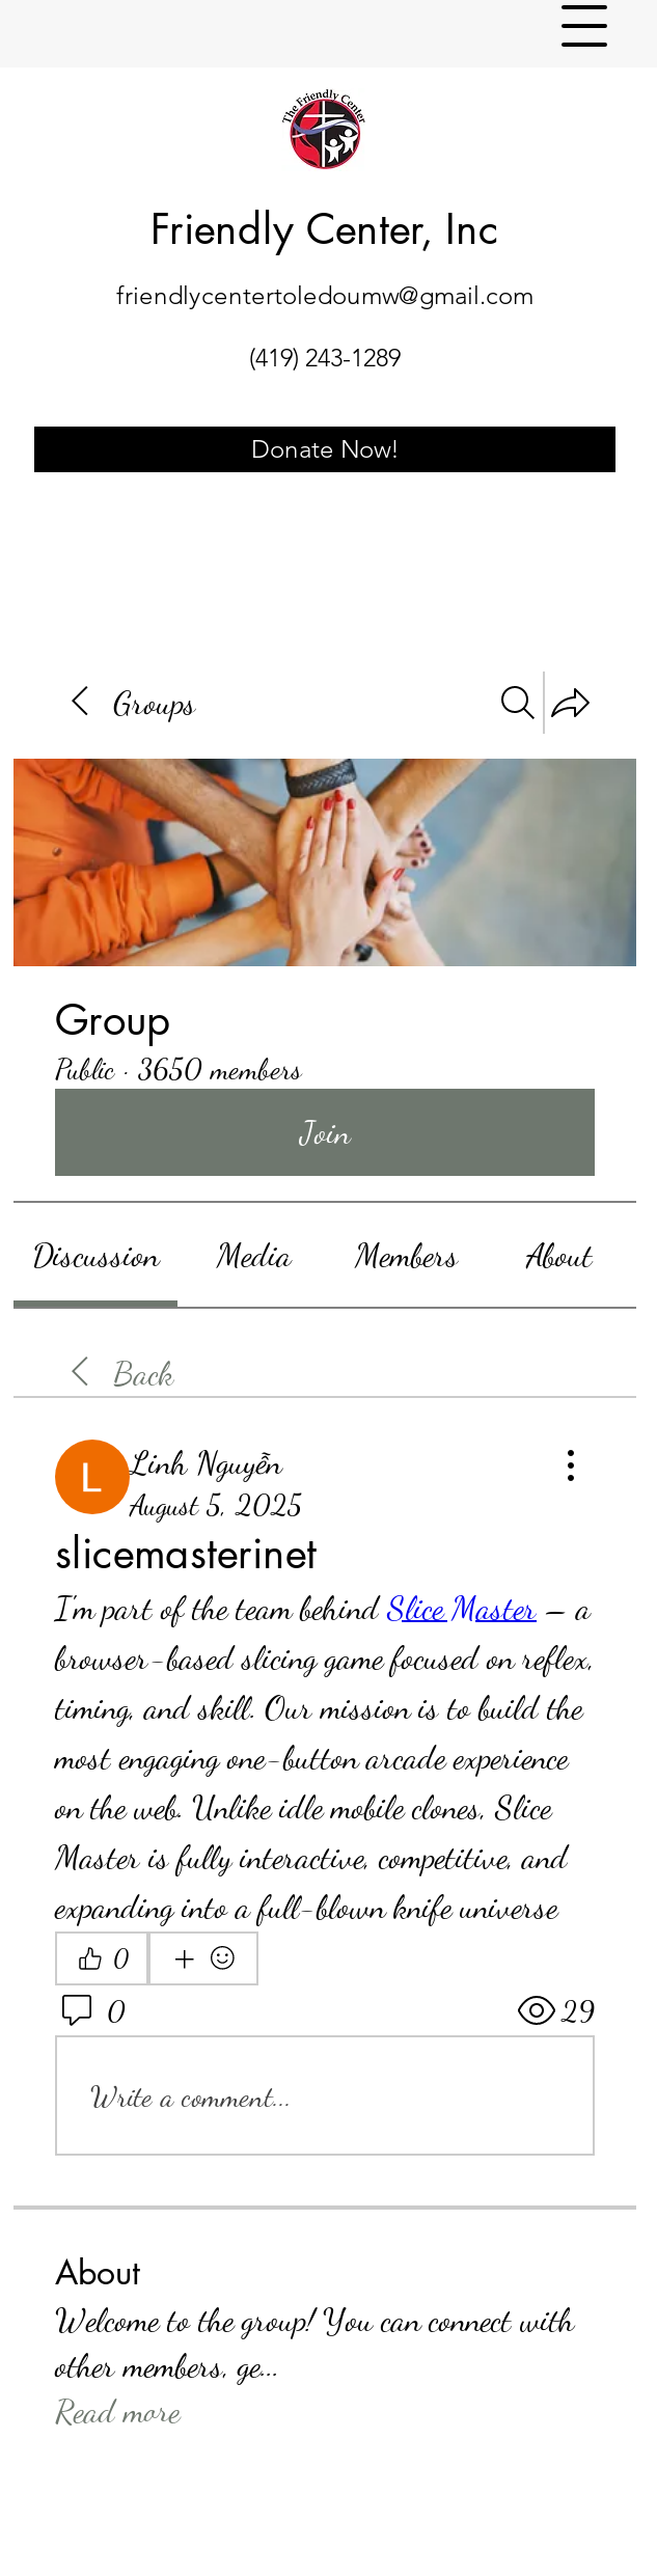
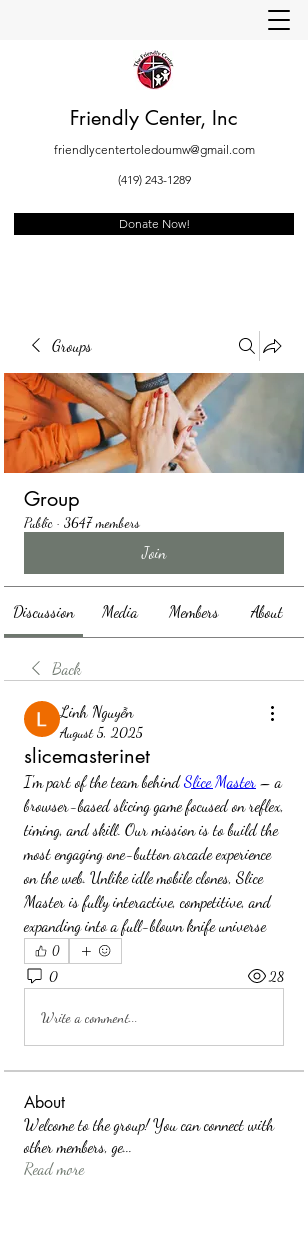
[55,1051,302,1087] Public · 3650 members -> [24,514,140,531] Public · 3647 members
[562,1993,595,2028] 29 -> [269,967,284,984] 28

